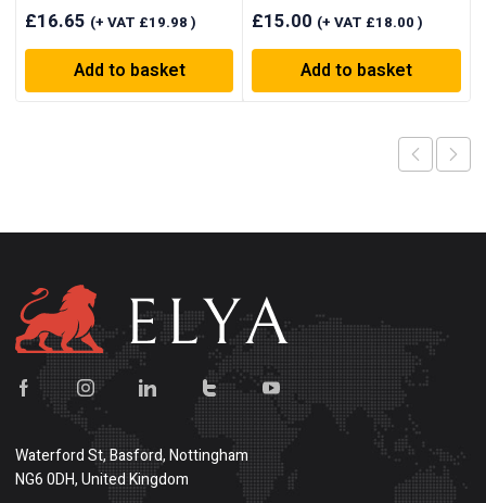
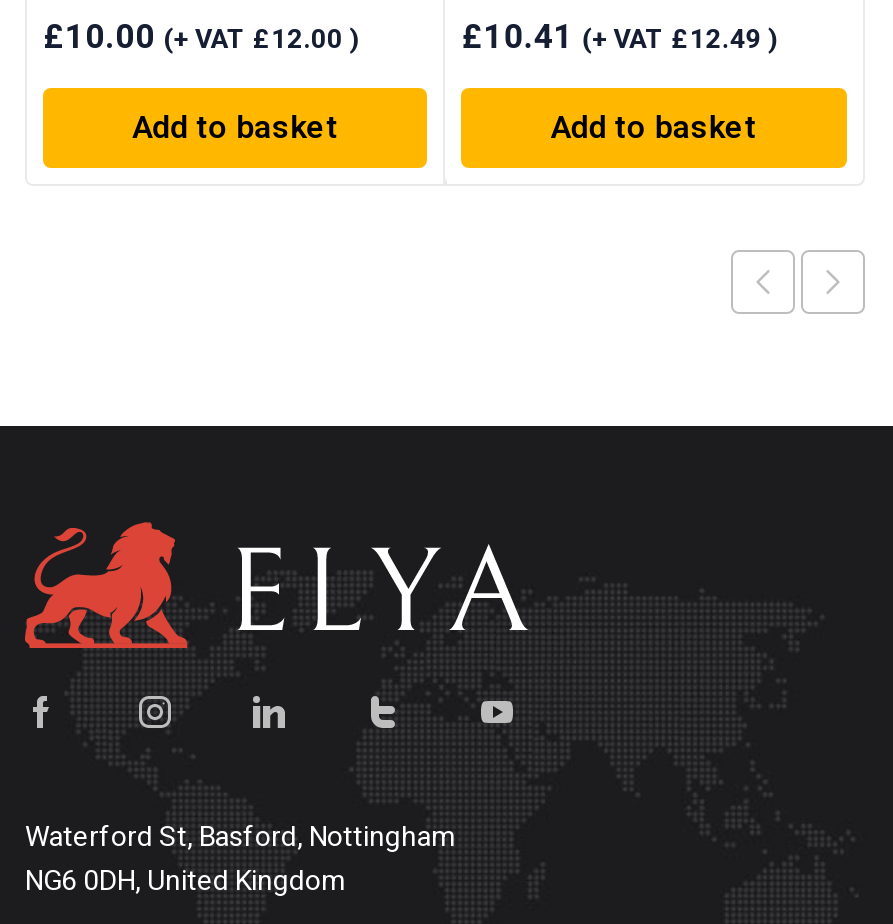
[25,8,196,34] £16.65 (+ VAT £19.98) -> [43,13,359,61] £10.00 (+ VAT £12.00)
[252,8,423,34] £15.00 (+ VAT £18.00) -> [461,13,777,61] £10.41 (+ VAT £12.49)

